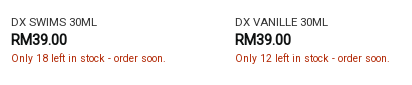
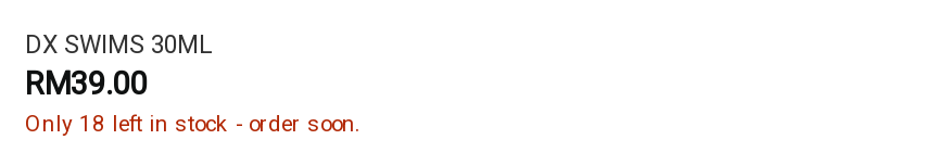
[235,15,390,65] DX VANILLE 30ML | RM39.00 | Only 12 left in stock - order soon. -> none

